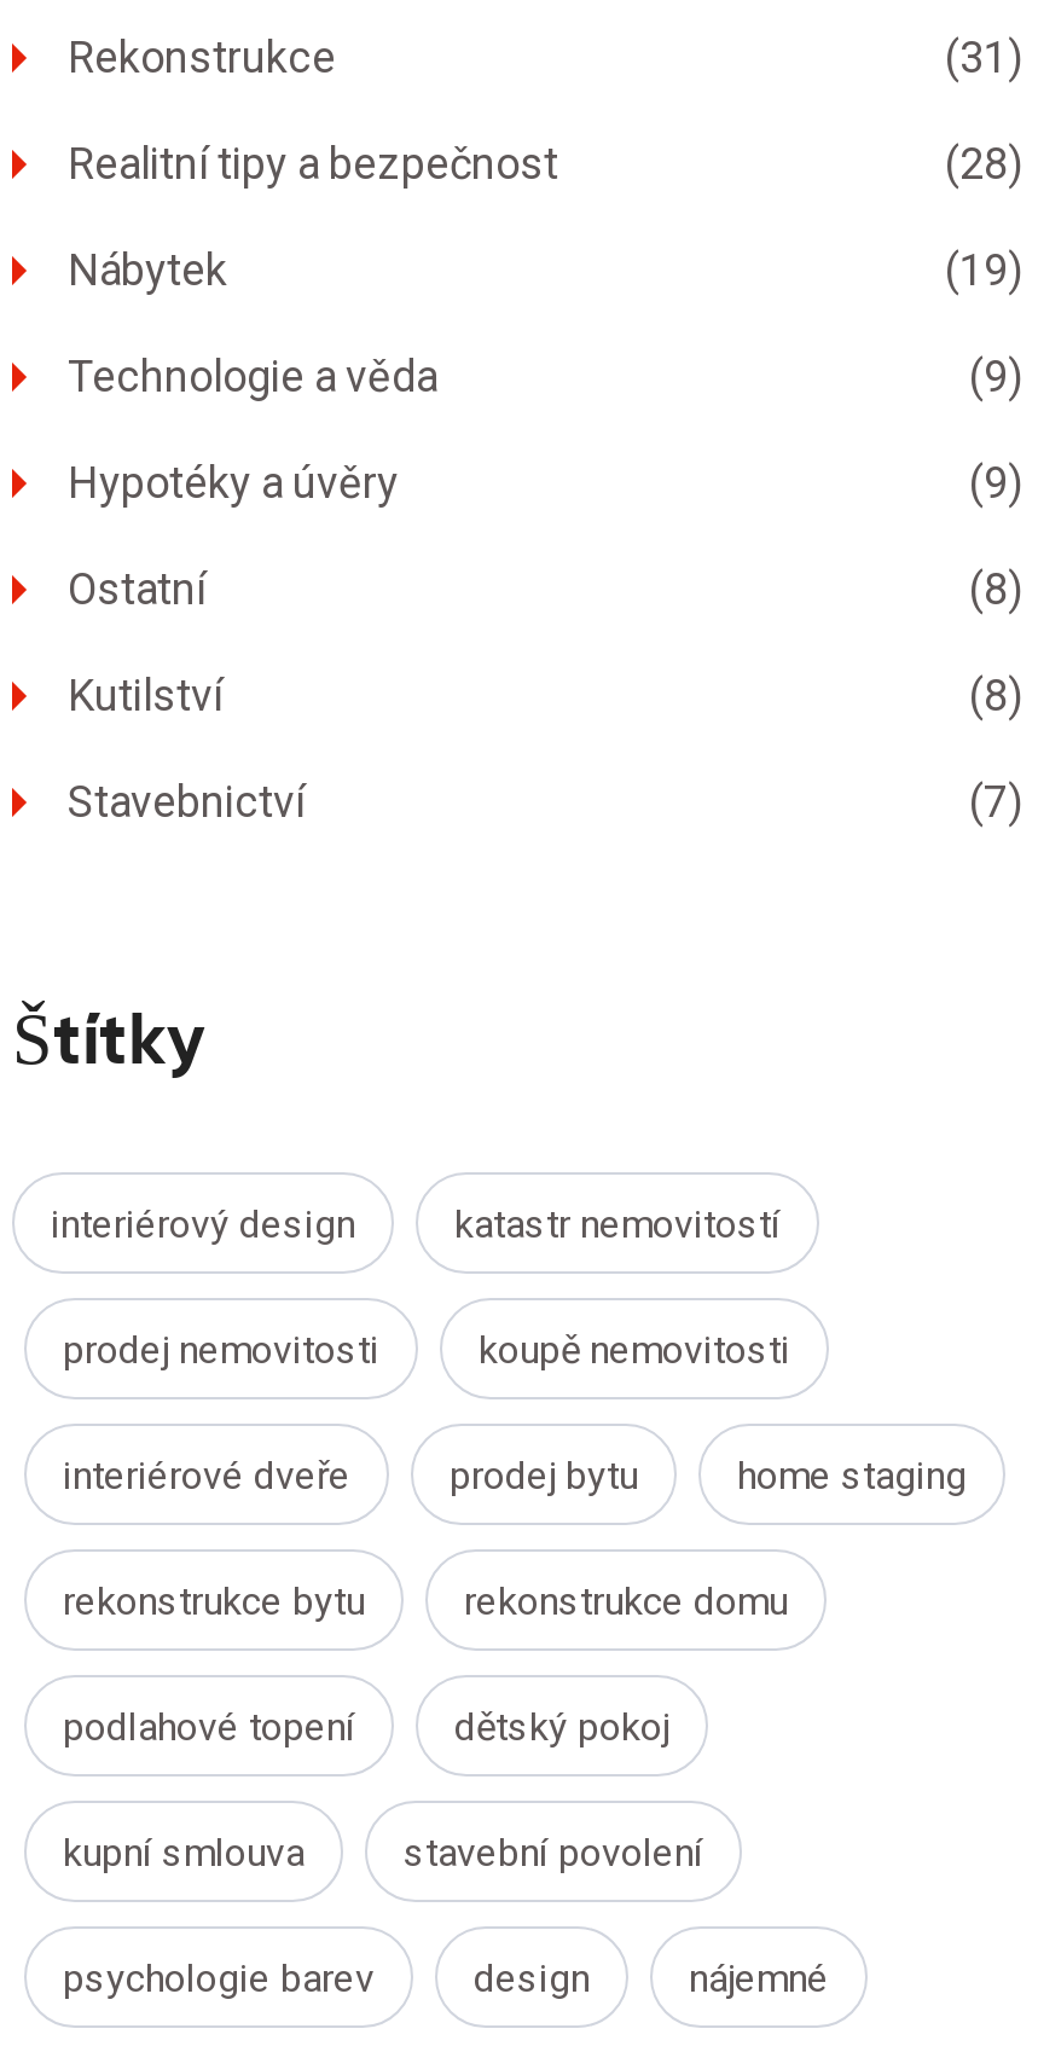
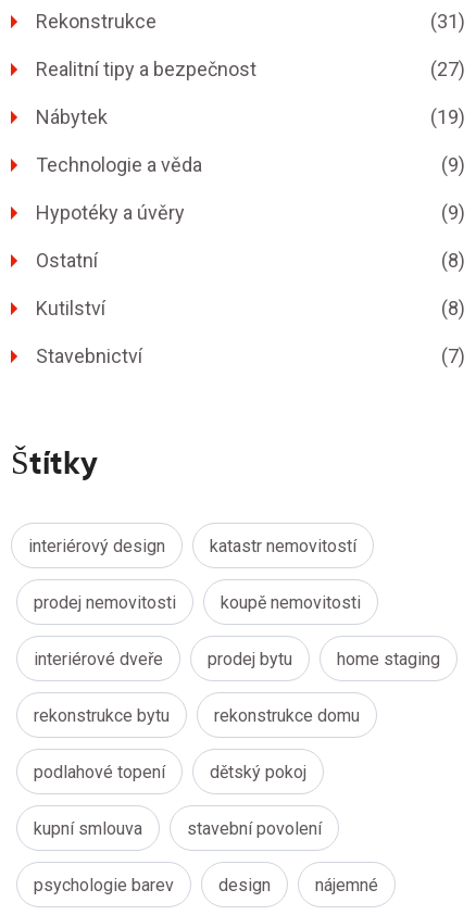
[945,138,1022,189] (28) -> [430,58,465,81] (27)

